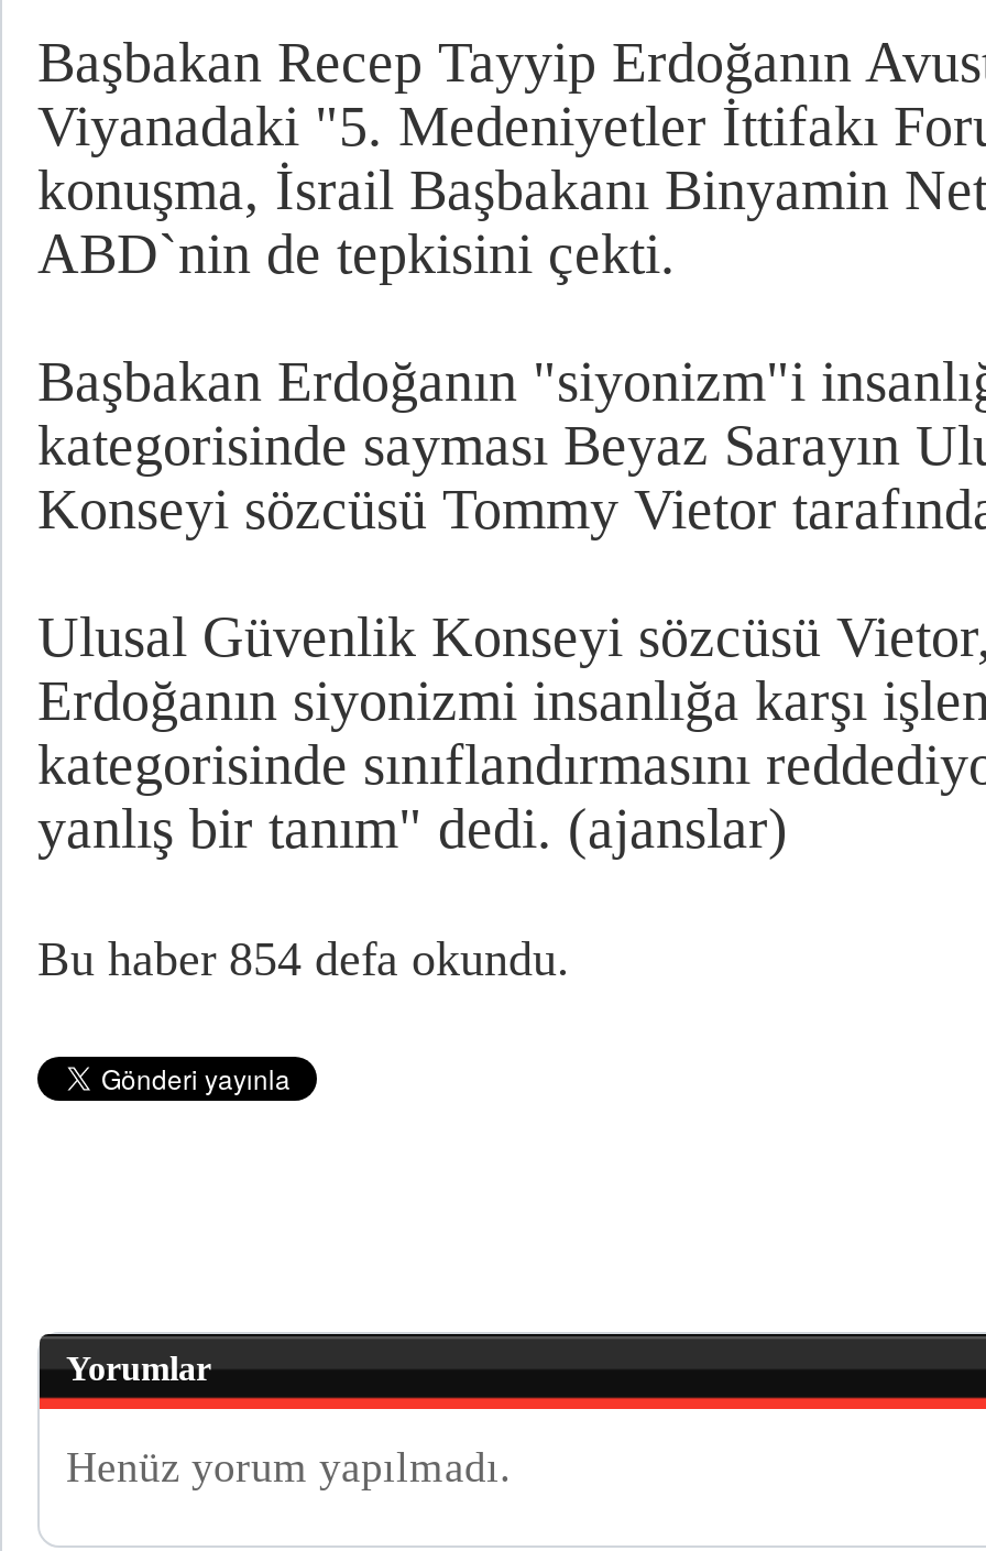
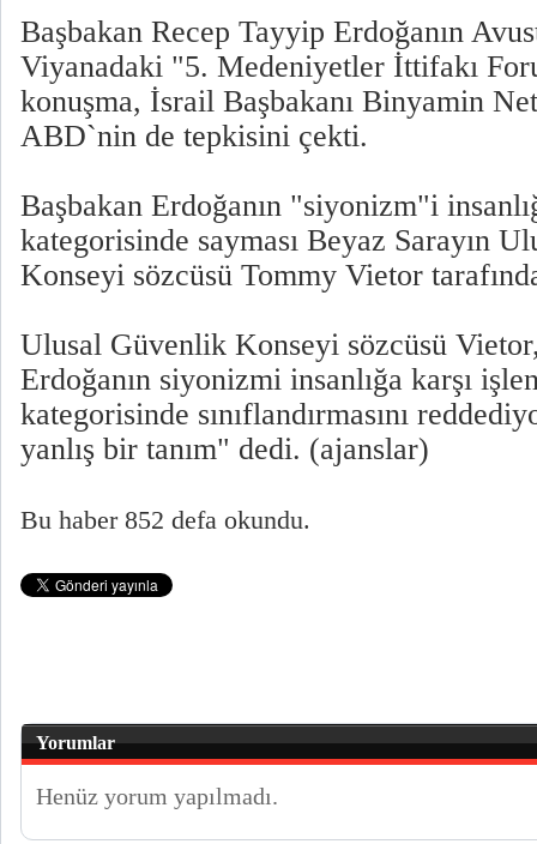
[37,933,570,986] Bu haber 854 defa okundu. -> [20,506,310,535] Bu haber 852 defa okundu.

